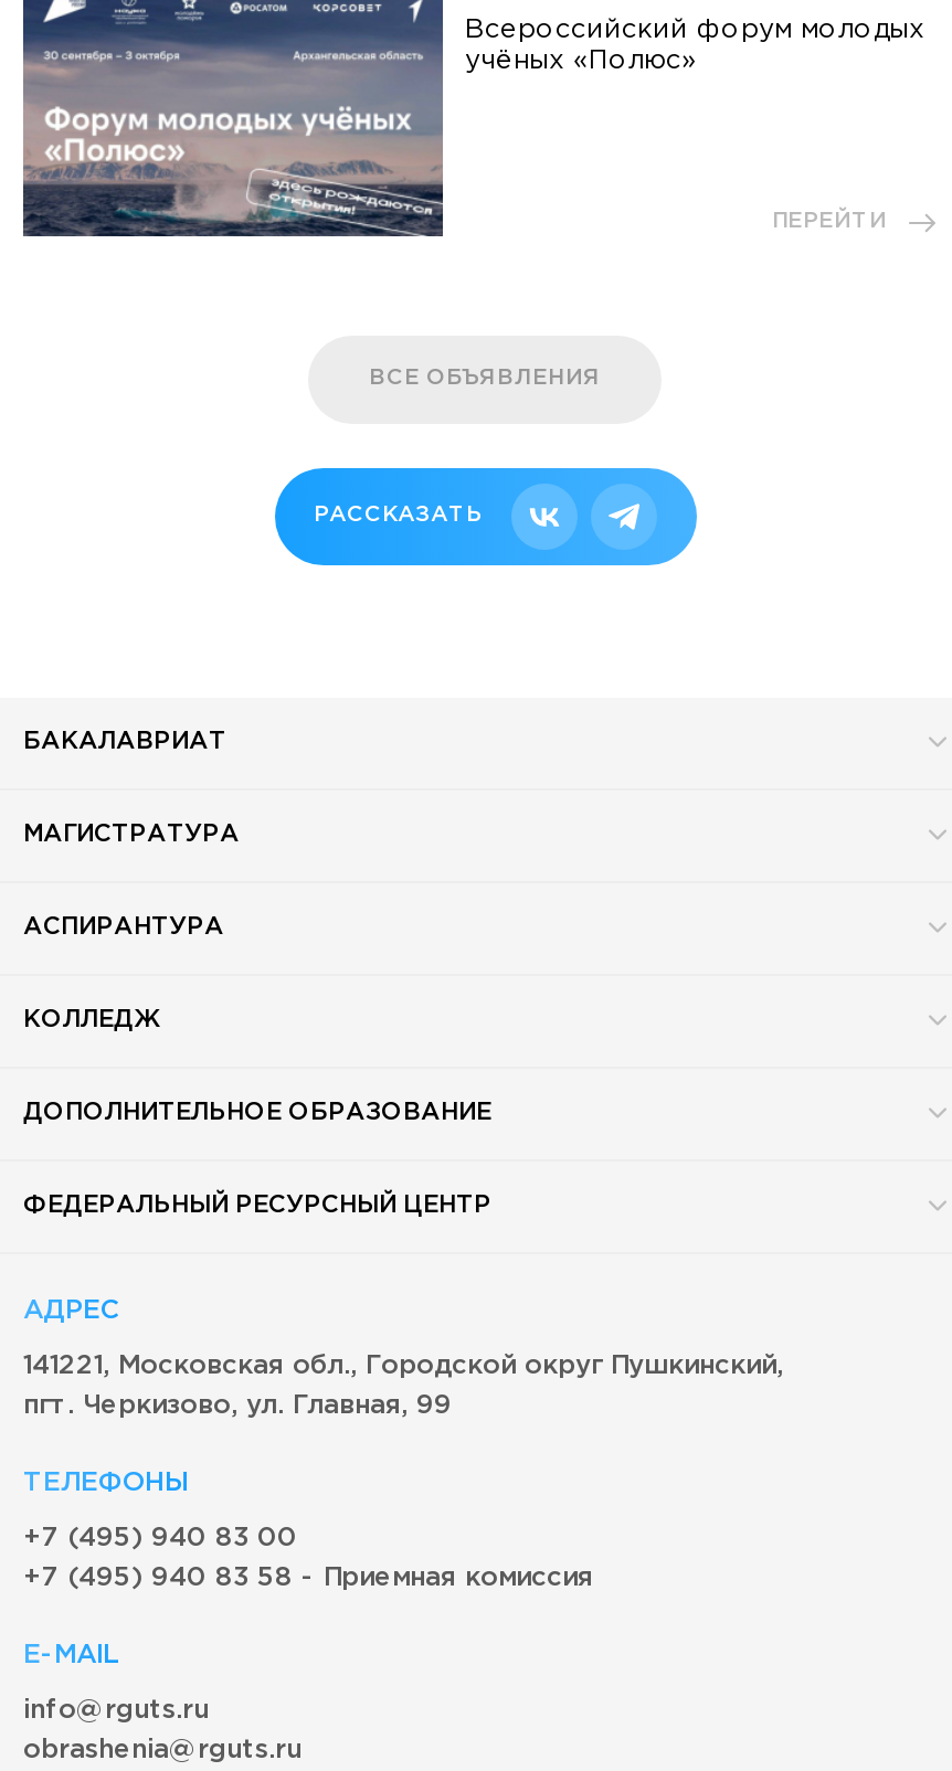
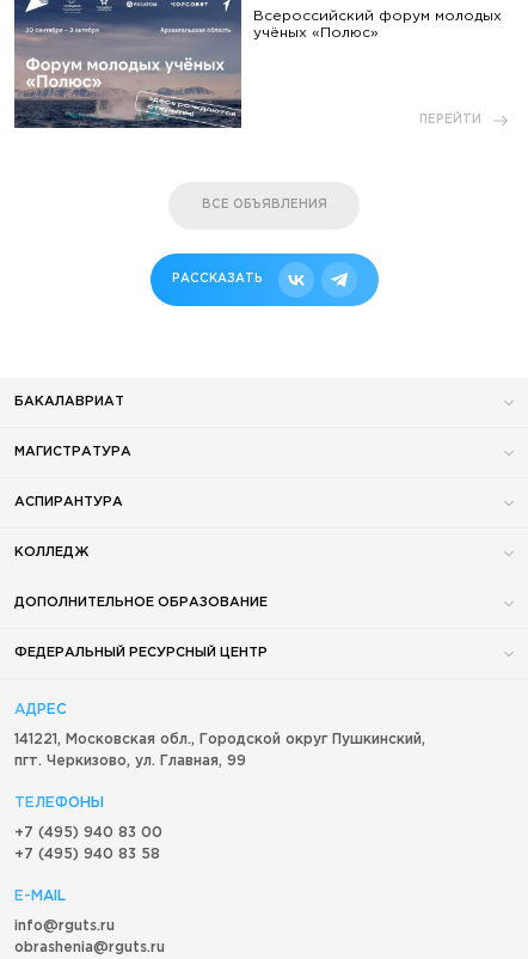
[23,1566,593,1590] +7 (495) 940 83 58 - Приемная комиссия -> [14,848,160,861] +7 (495) 940 83 58

